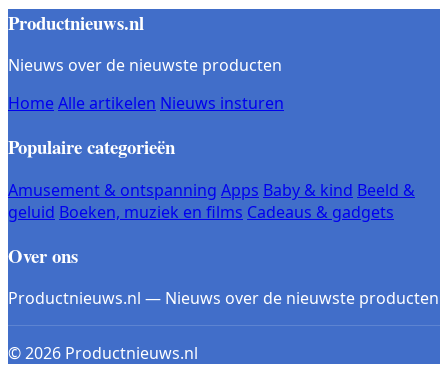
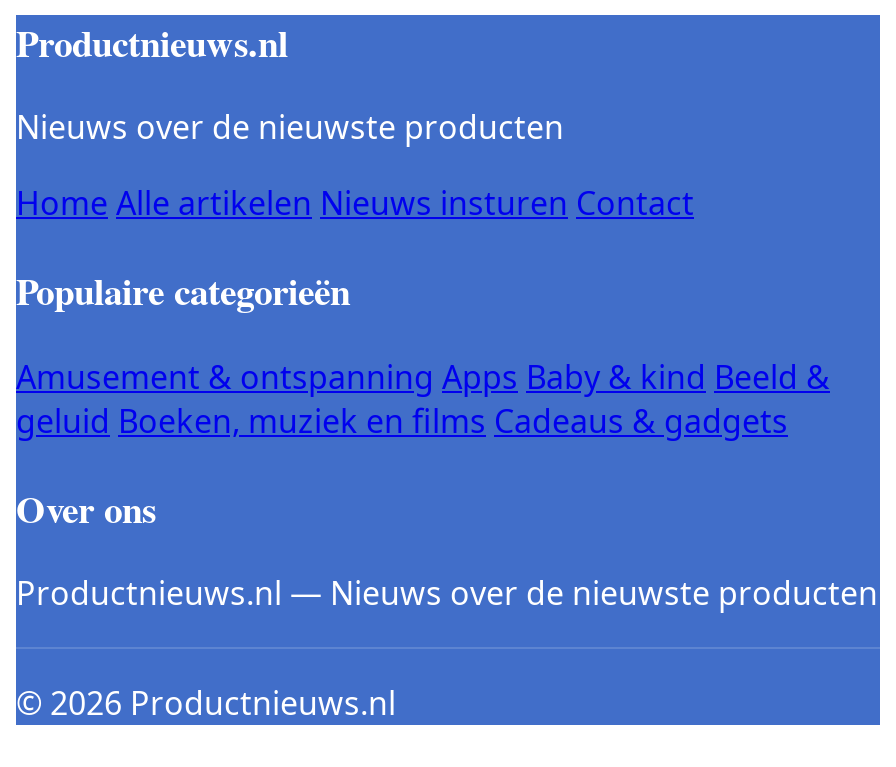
[8,92,284,114] Home Alle artikelen Nieuws insturen -> [16,182,694,226] Home Alle artikelen Nieuws insturen Contact

